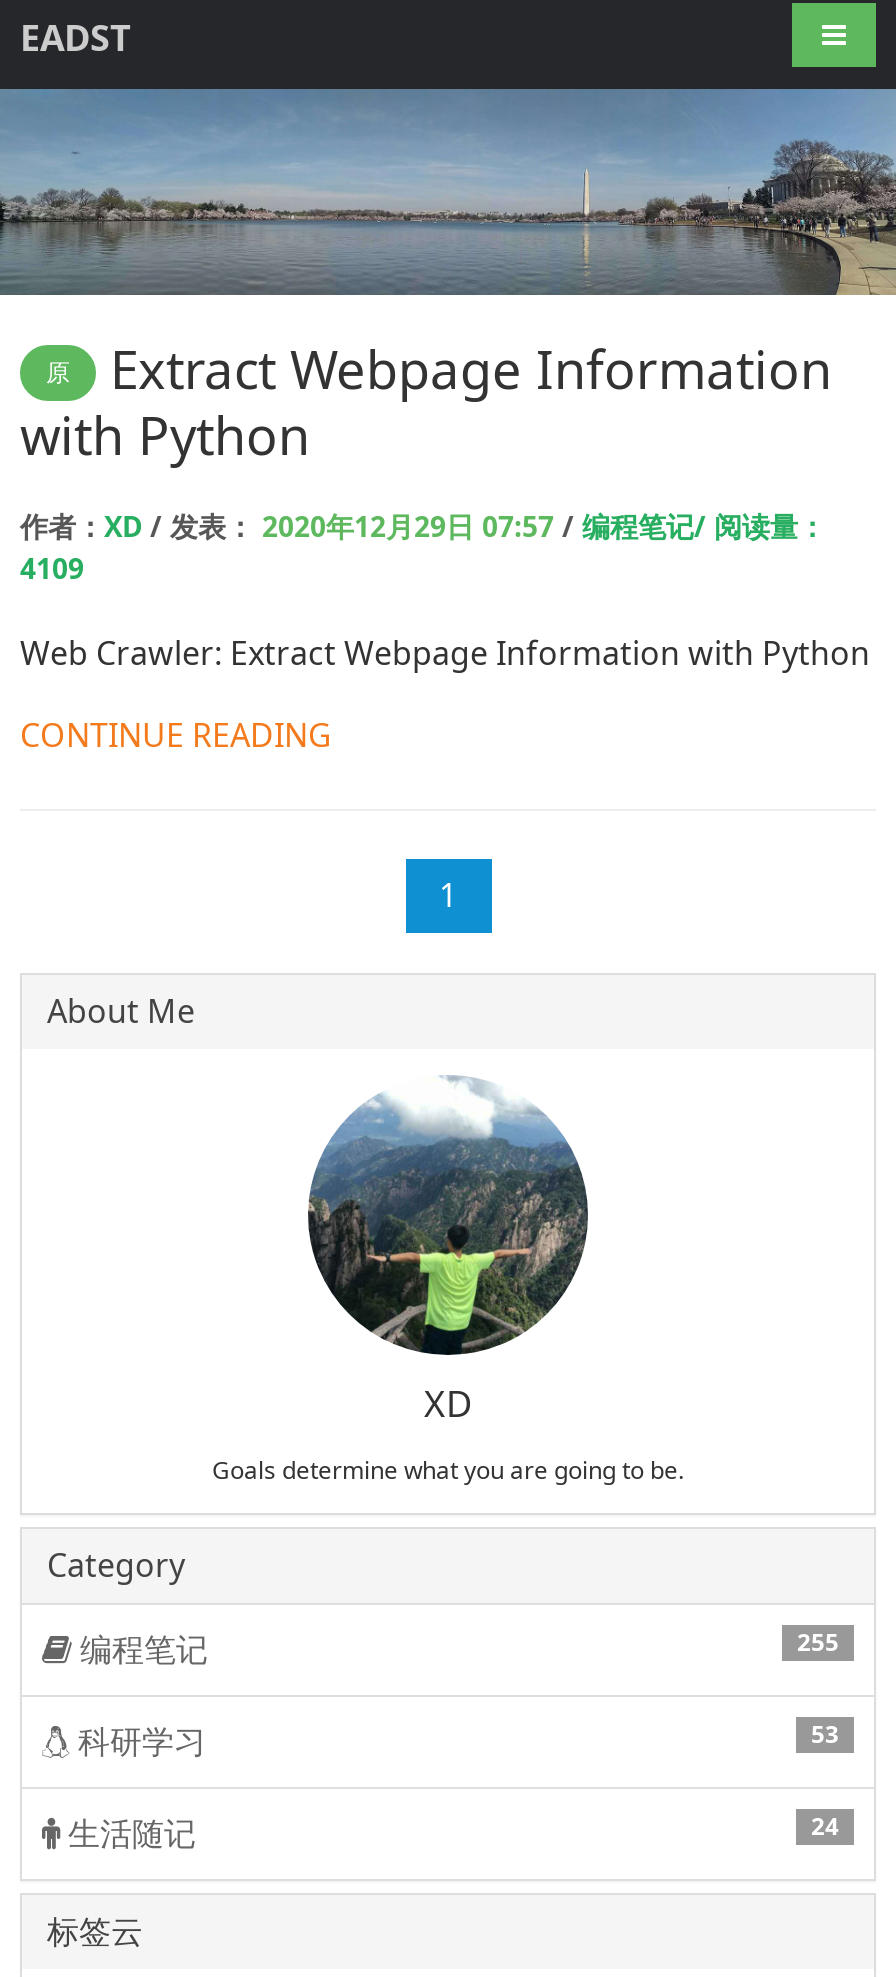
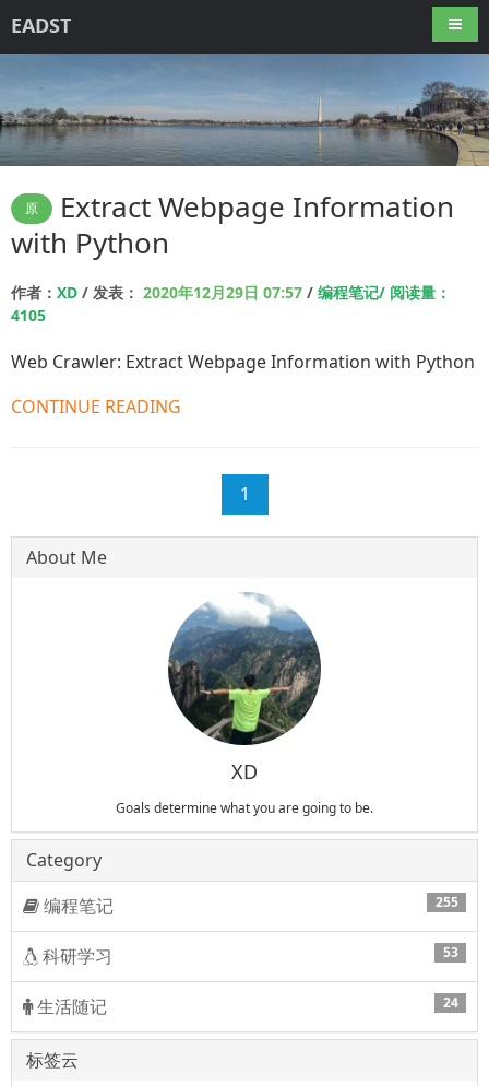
[20,549,84,587] 4109 -> [11,305,46,326] 4105

